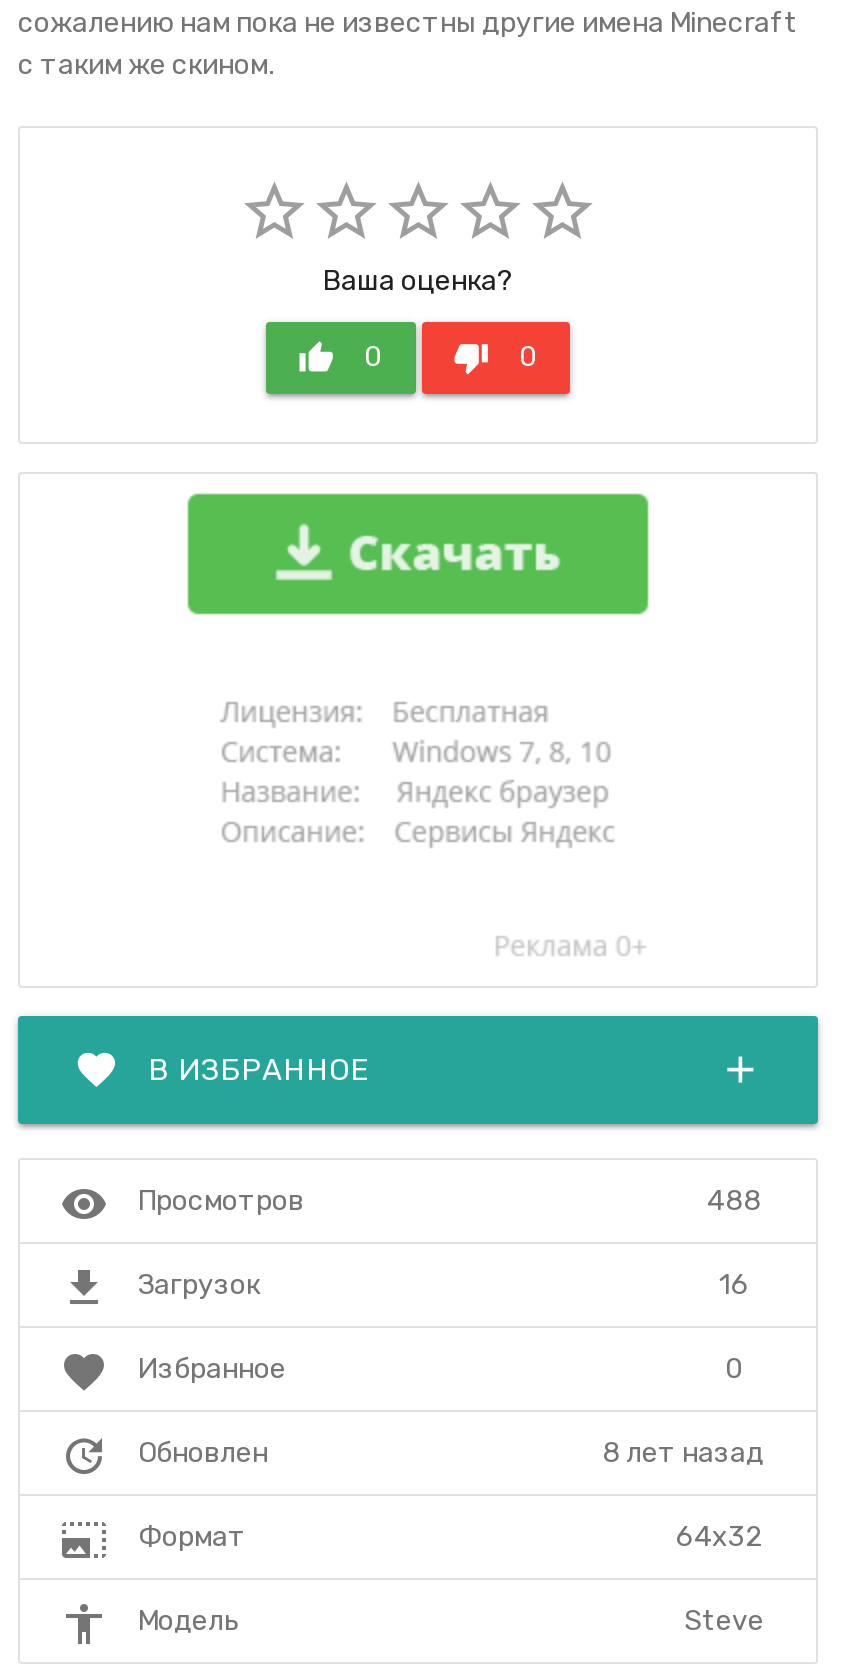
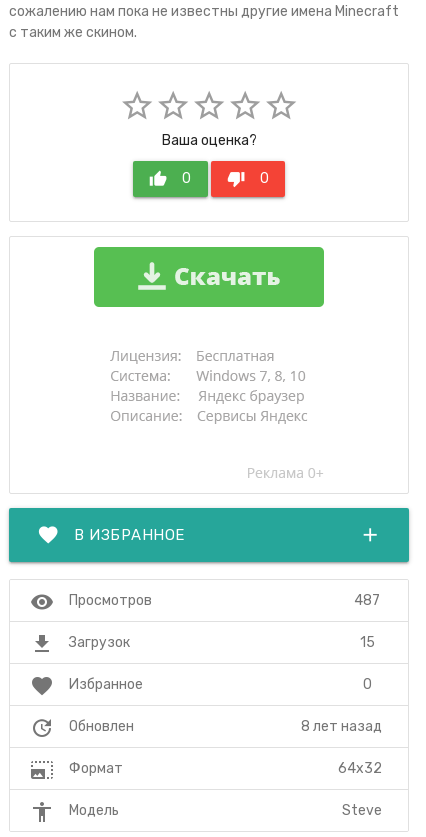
[707,1183,761,1217] 488 -> [354,591,380,608] 487
[719,1267,749,1301] 16 -> [359,633,374,650] 15

